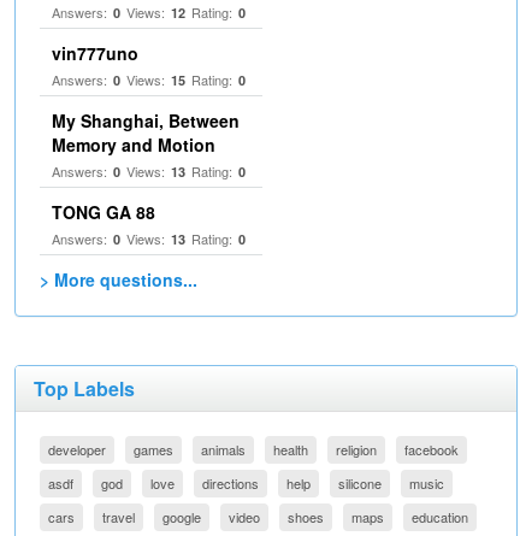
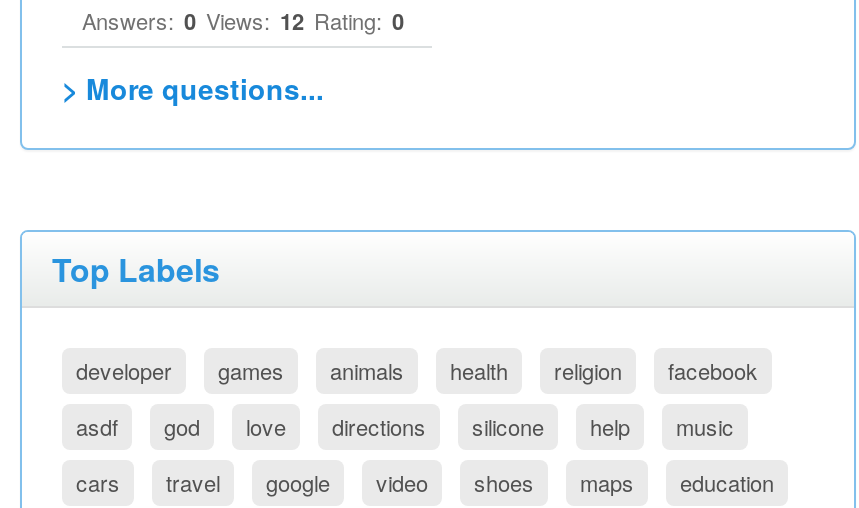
[52,41,246,248] vin777uno | Answers: 0 Views: 15 Rating: 0 | My Shanghai, Between | Memory and Motion | Answers: 0 Views: 13 Rating: 0 | TONG GA 88 | Answers: 0 Views: 13 Rating: 0 -> none
moved [338,473,382,493] -> [472,410,544,442]: silicone

